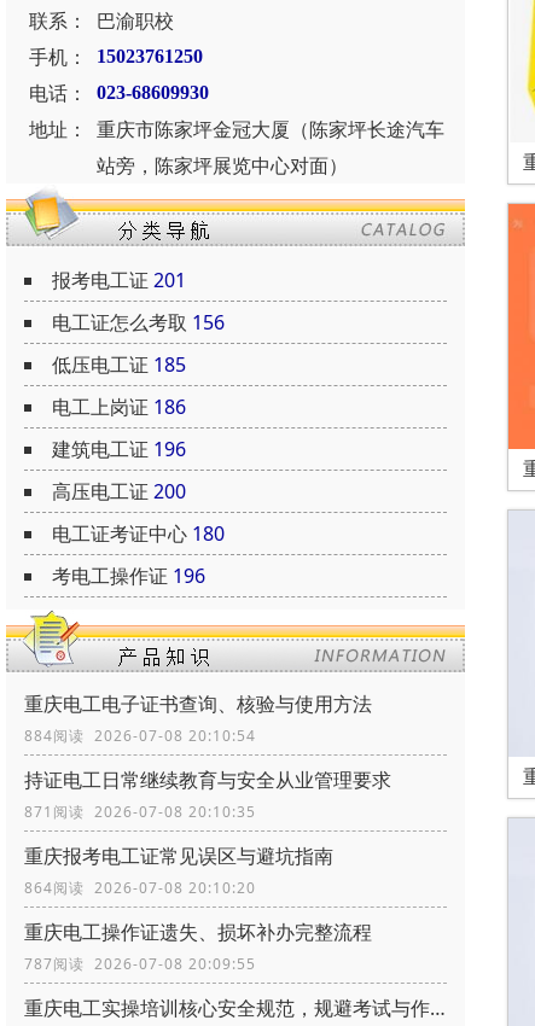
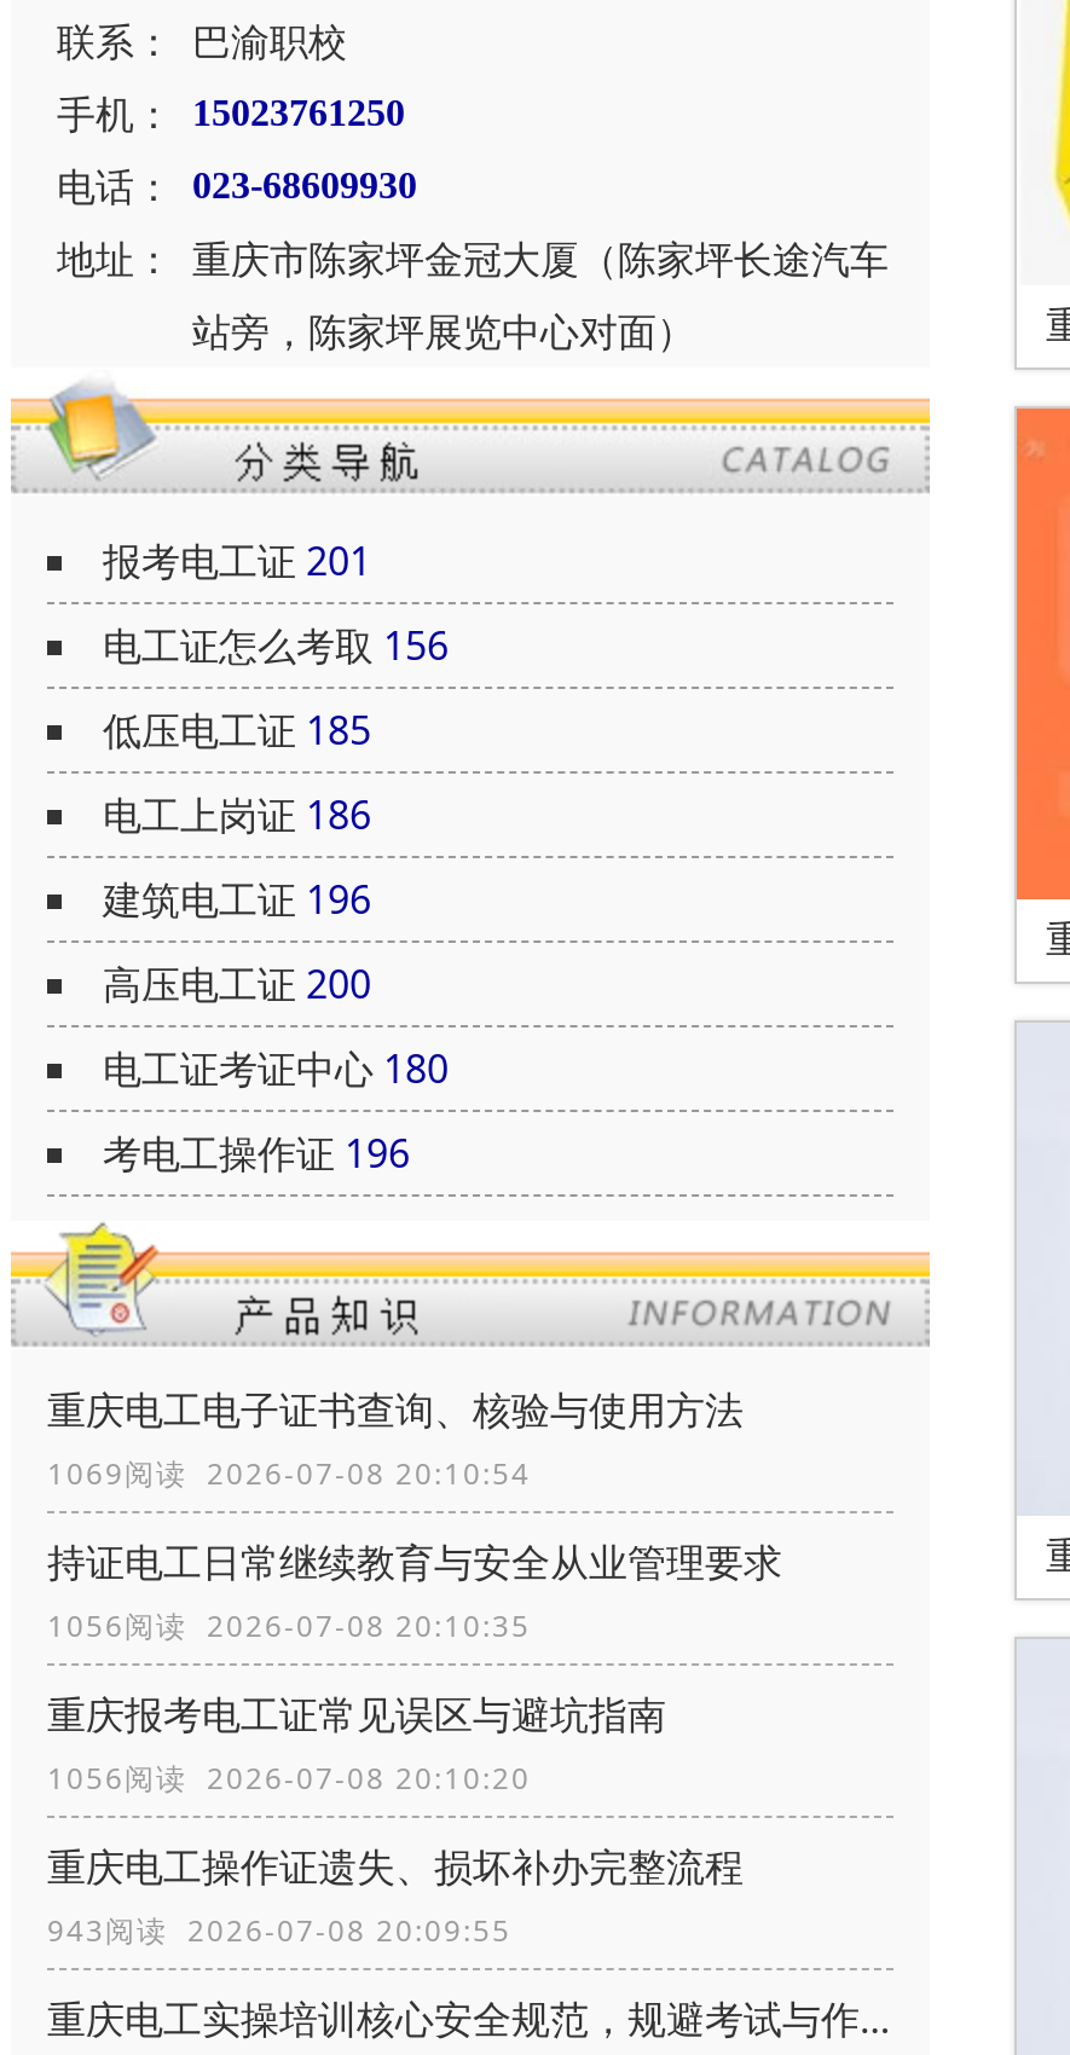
[24,726,256,746] 884阅读 2026-07-08 20:10:54 -> [47,1453,531,1495] 1069阅读 2026-07-08 20:10:54
[24,802,256,822] 871阅读 2026-07-08 20:10:35 -> [47,1606,531,1647] 1056阅读 2026-07-08 20:10:35
[24,878,256,898] 864阅读 2026-07-08 20:10:20 -> [47,1758,531,1799] 1056阅读 2026-07-08 20:10:20
[24,954,256,974] 787阅读 2026-07-08 20:09:55 -> [47,1910,511,1952] 943阅读 2026-07-08 20:09:55

